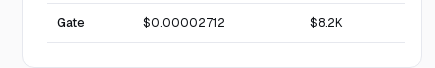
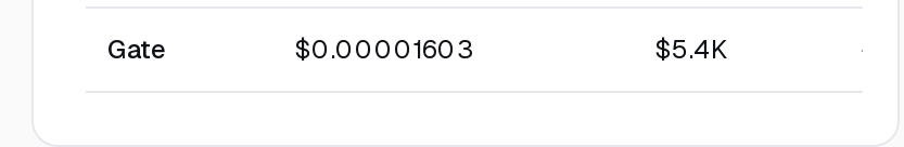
[143,15,342,31] $0.00002712 | $8.2K -> [294,32,726,67] $0.00001603 | $5.4K

